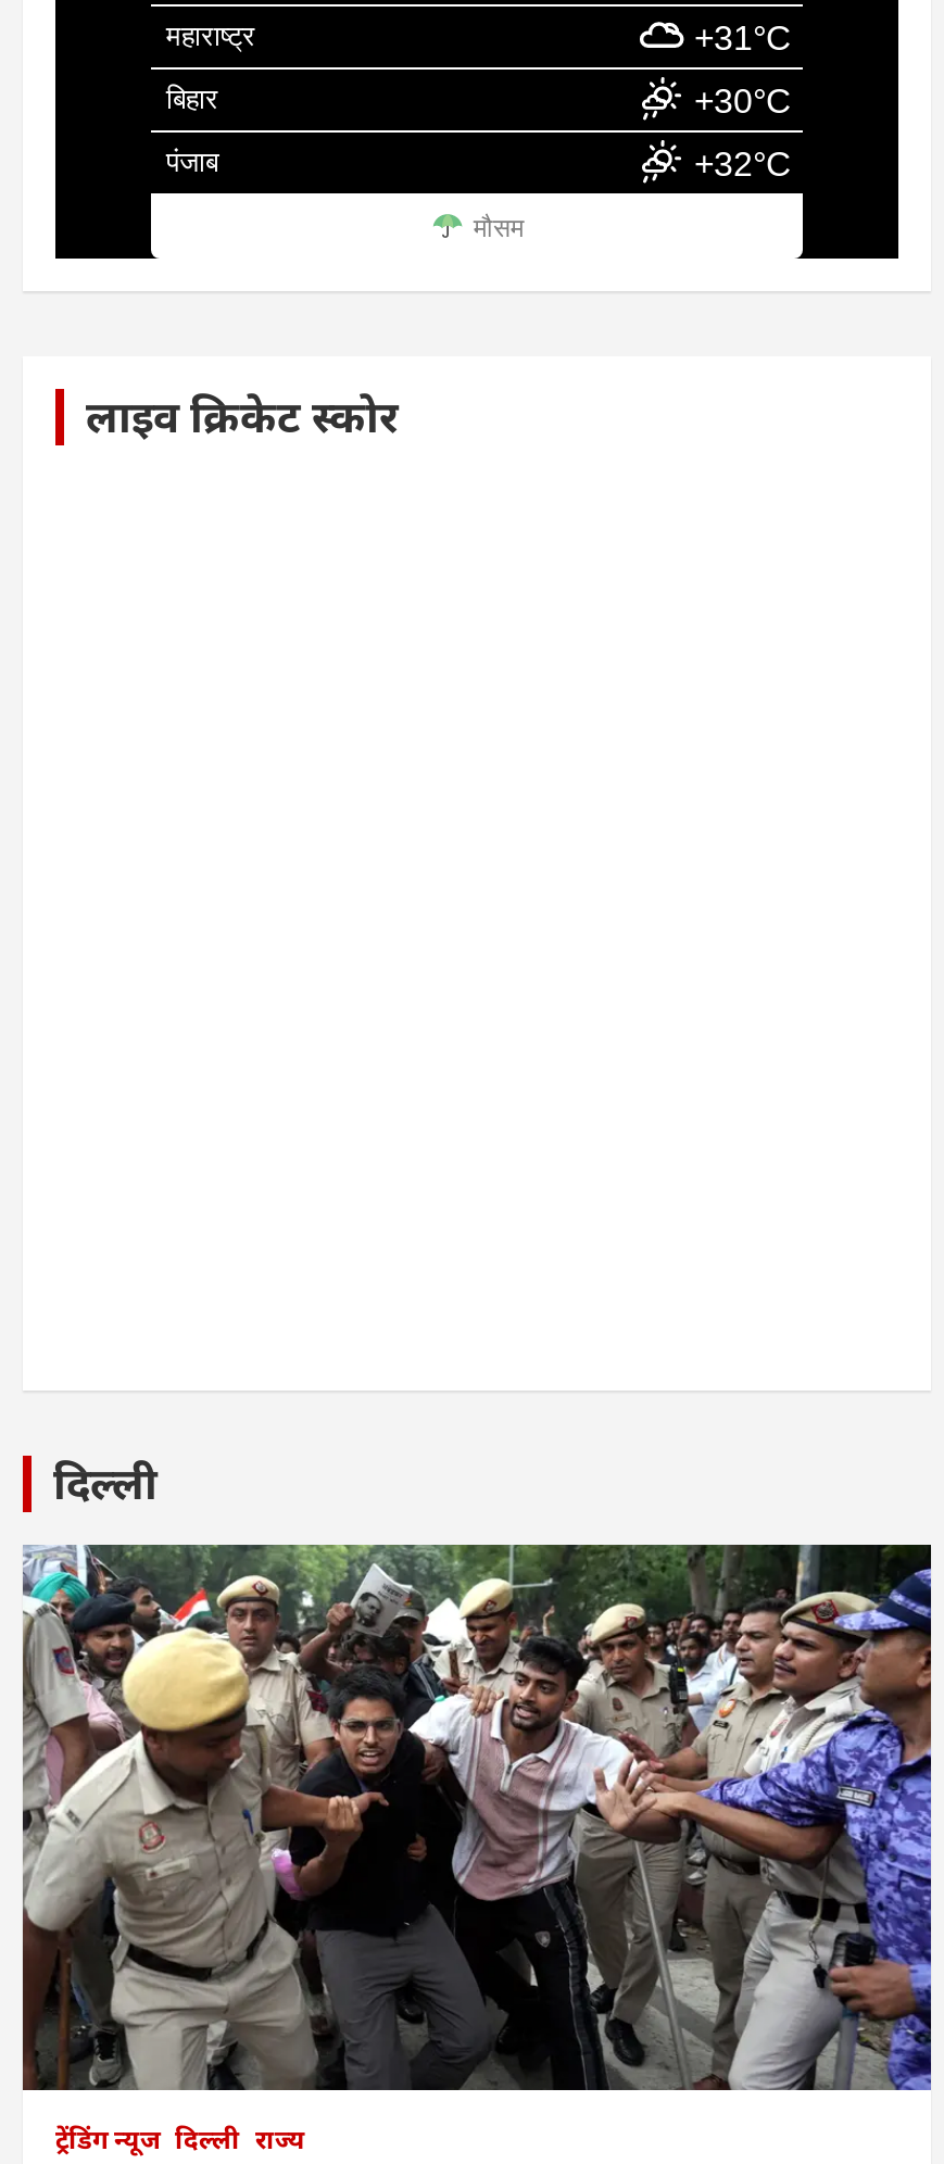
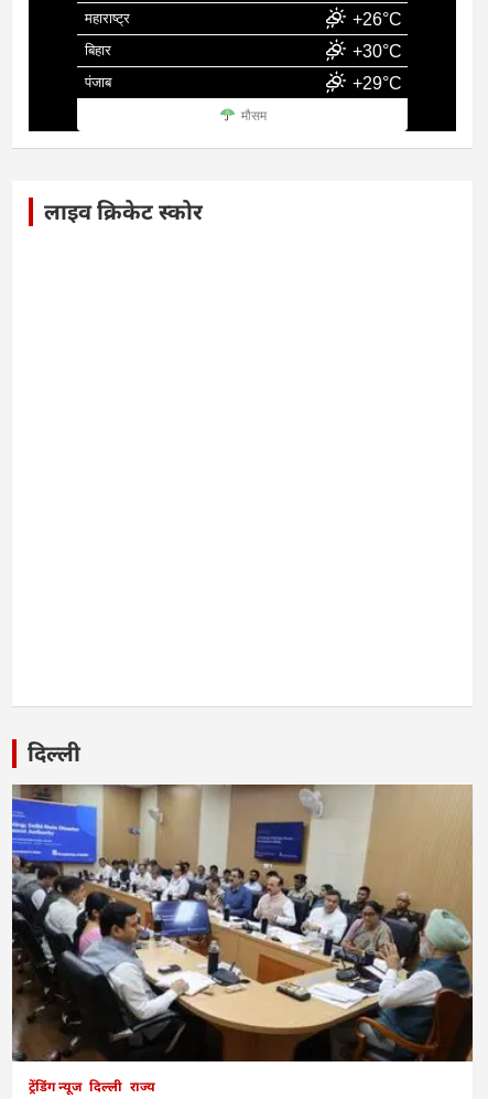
[694,20,792,57] +31°C -> [353,10,402,29] +26°C
[694,146,792,183] +32°C -> [353,74,402,93] +29°C
[21,1543,933,2092] [image] -> [11,783,474,1063] [image]

